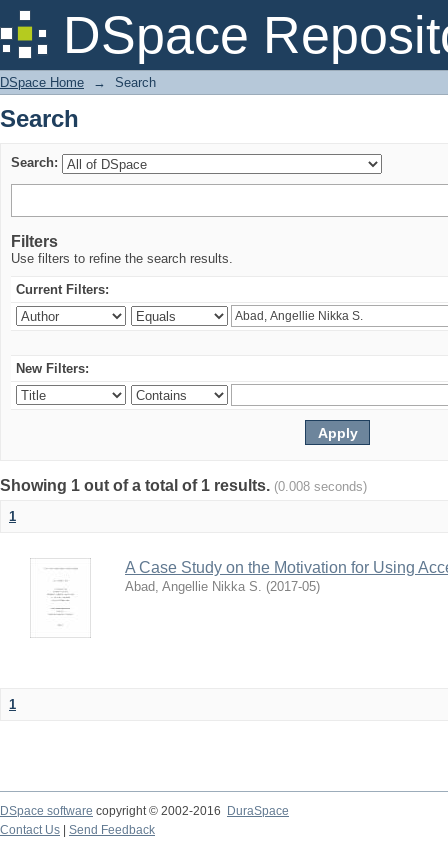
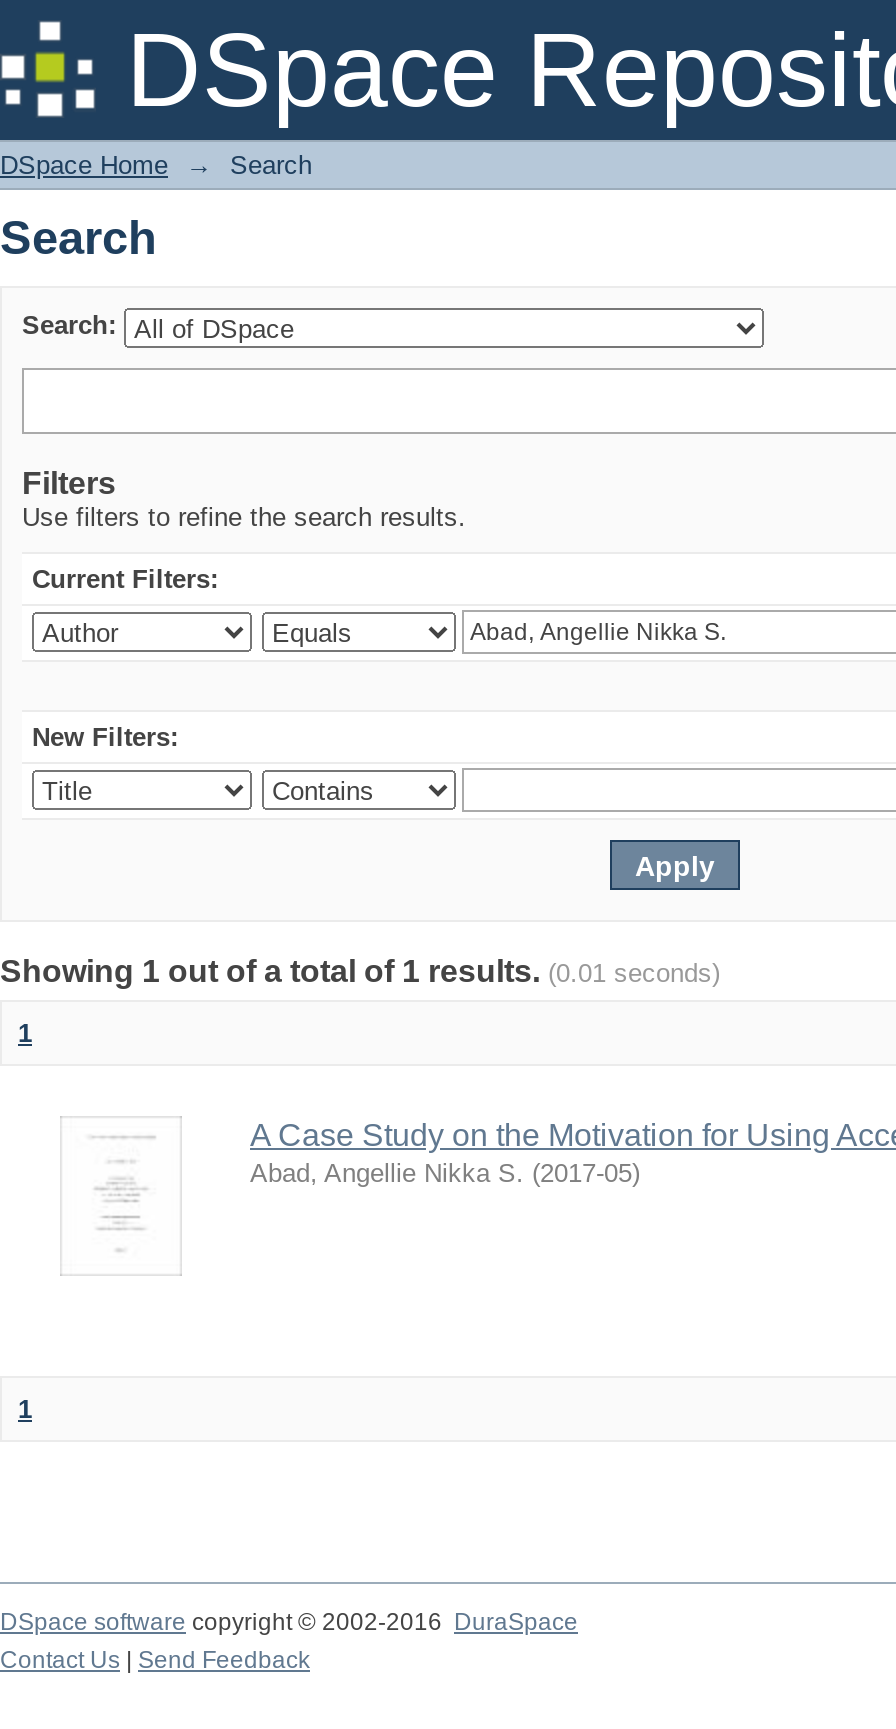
[0,477,367,494] Showing 1 out of a total of 1 results. (0.008 seconds) -> [0,954,720,988] Showing 1 out of a total of 1 results. (0.01 seconds)

